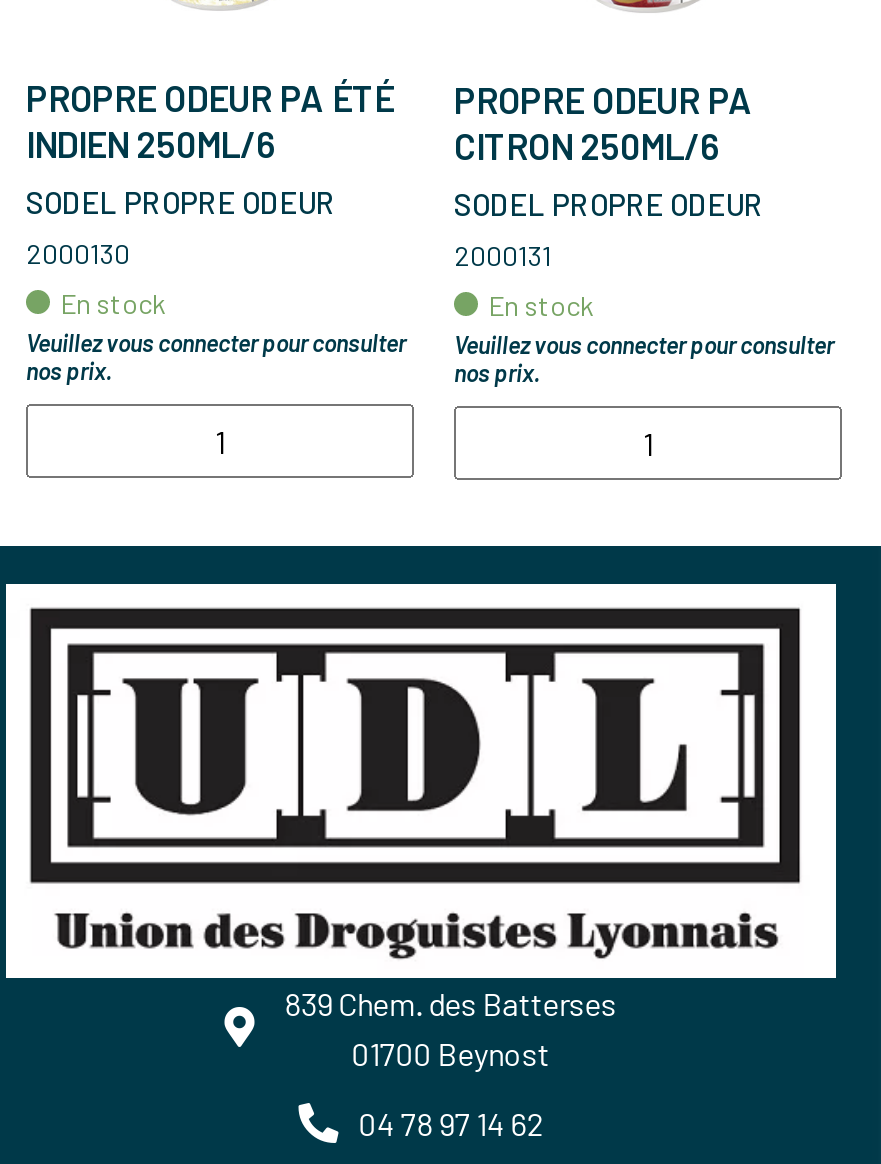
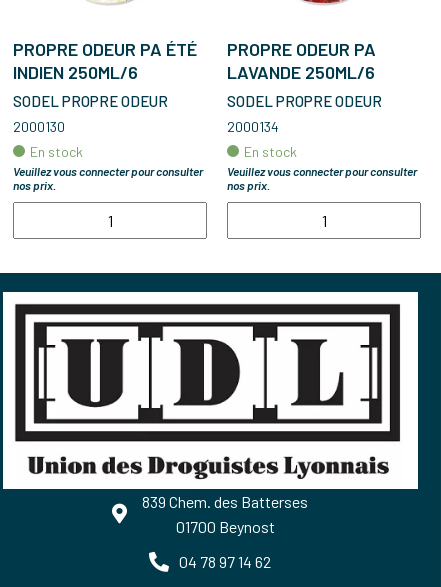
[454,123,720,167] CITRON 250ML/6 -> [227,61,375,83] LAVANDE 250ML/6
[454,237,552,271] 2000131 -> [227,118,279,135] 2000134

